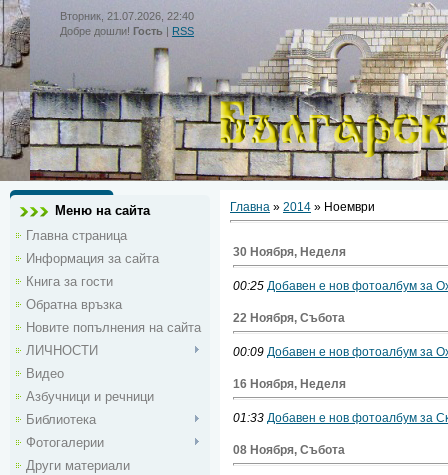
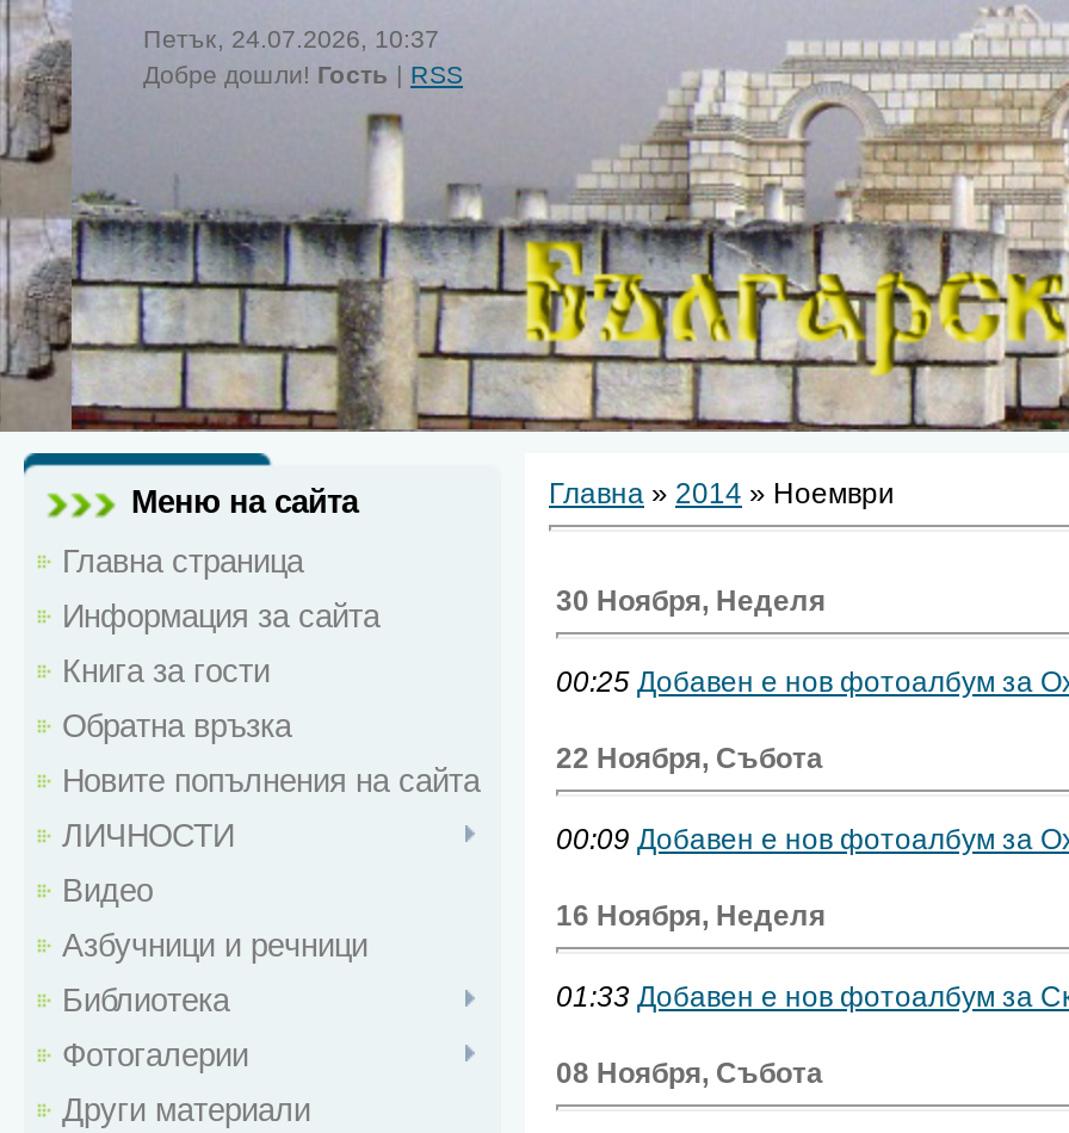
[60,10,194,22] Вторник, 21.07.2026, 22:40 -> [143,24,439,52] Петък, 24.07.2026, 10:37

